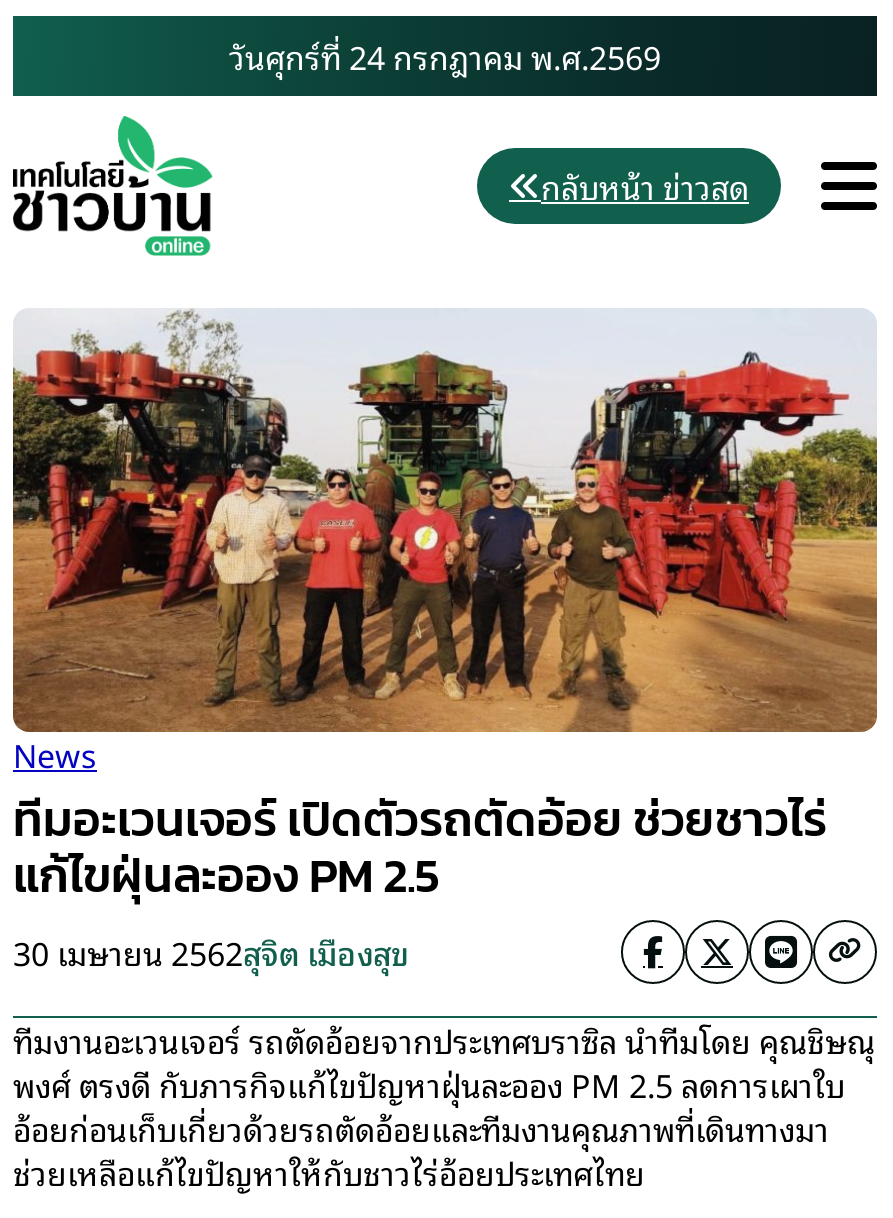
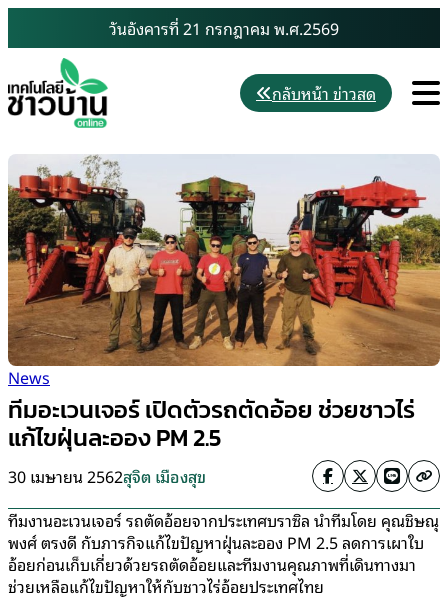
[229,30,661,82] วันศุกร์ที่ 24 กรกฎาคม พ.ศ.2569 -> [109,15,339,41] วันอังคารที่ 21 กรกฎาคม พ.ศ.2569

